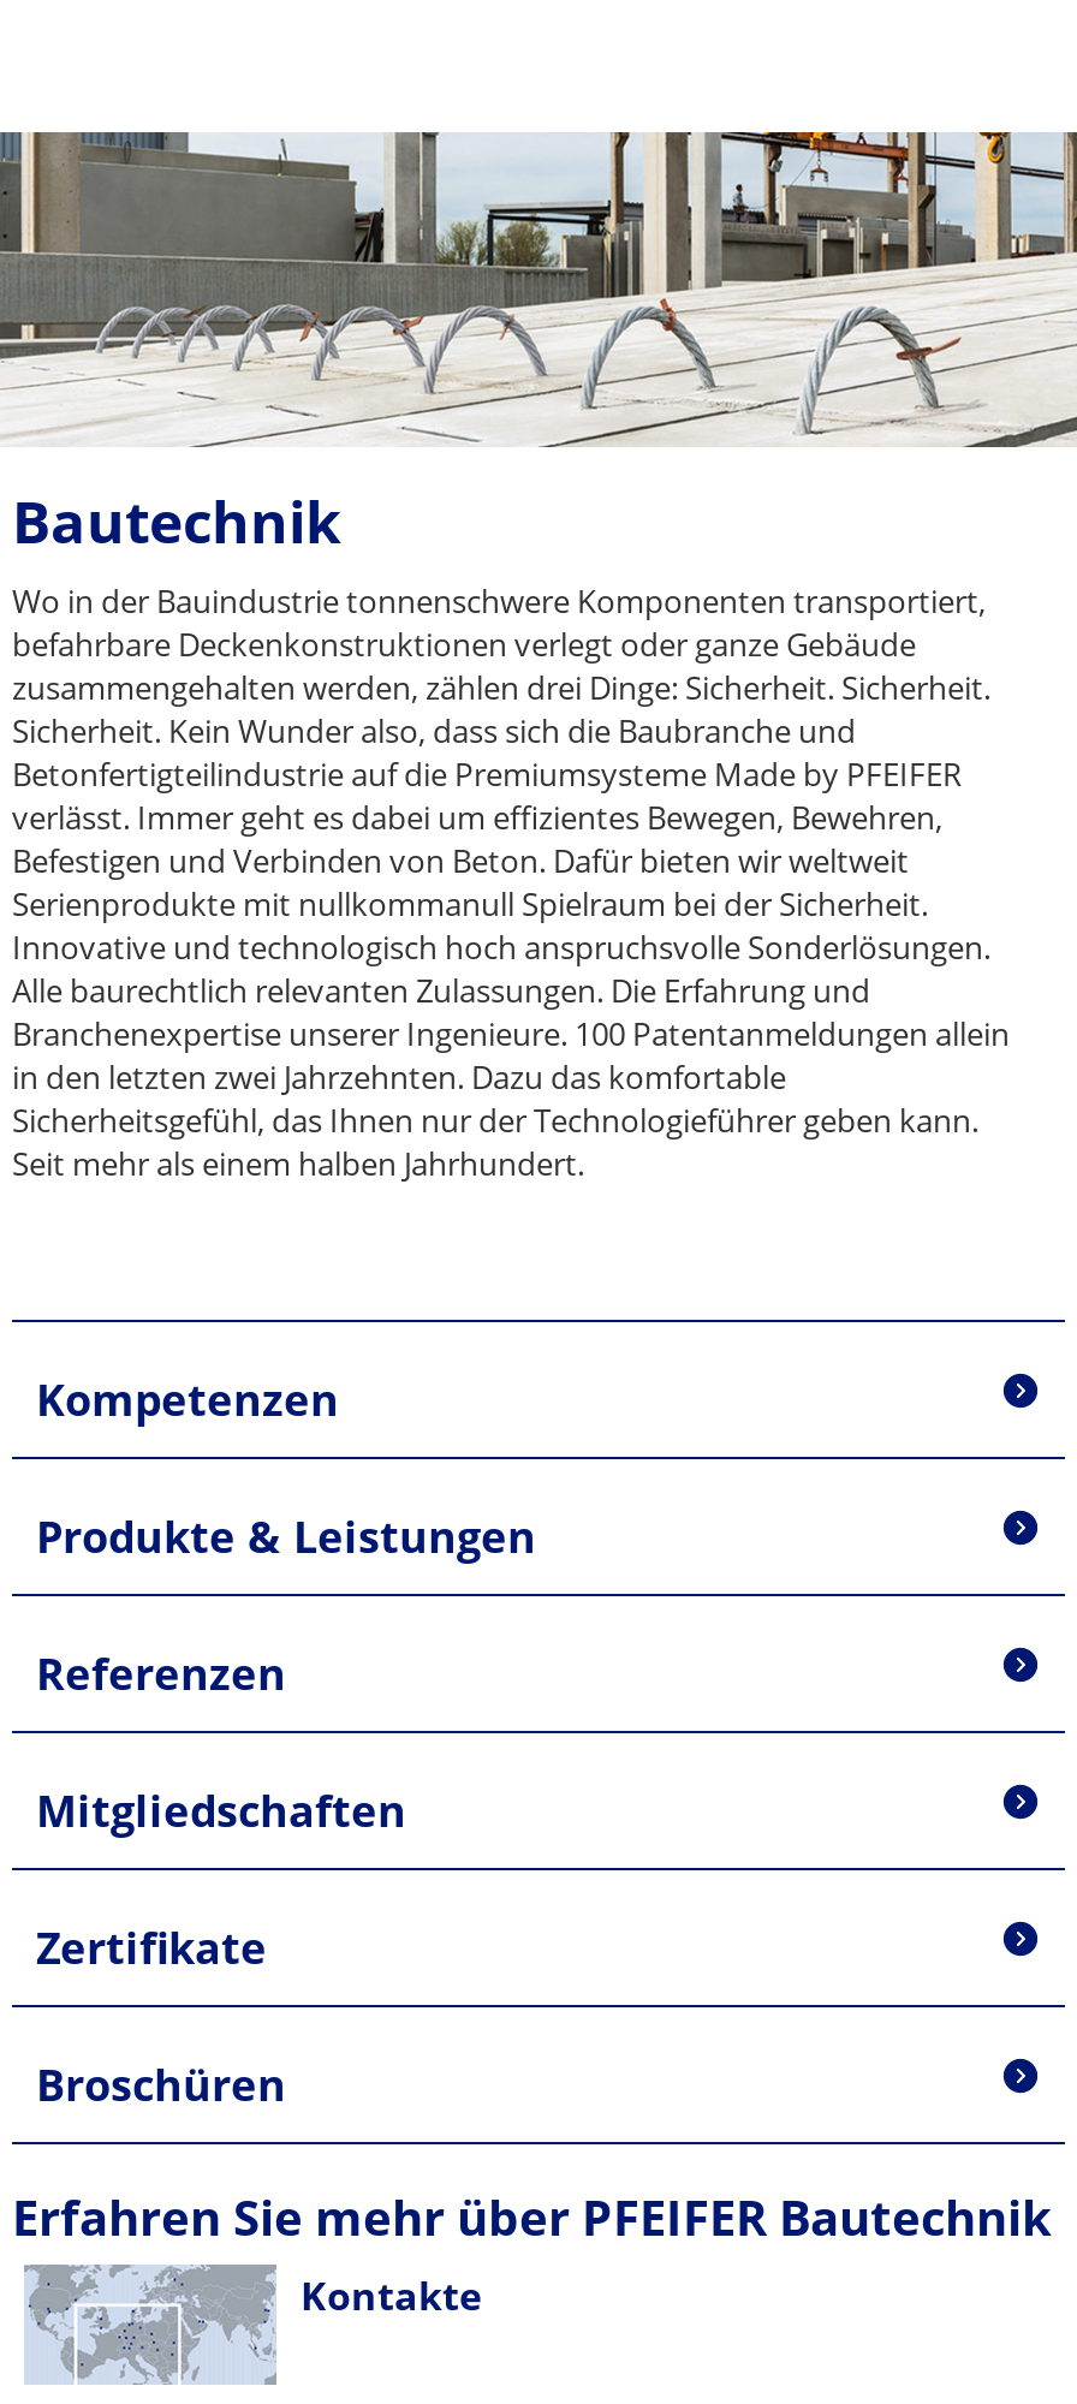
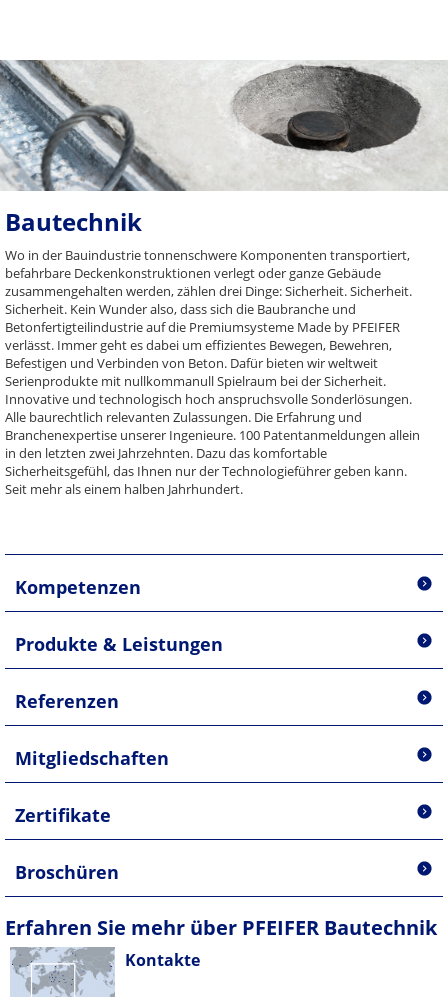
[7,130,1070,450] [image] -> [3,60,445,192] [image]

